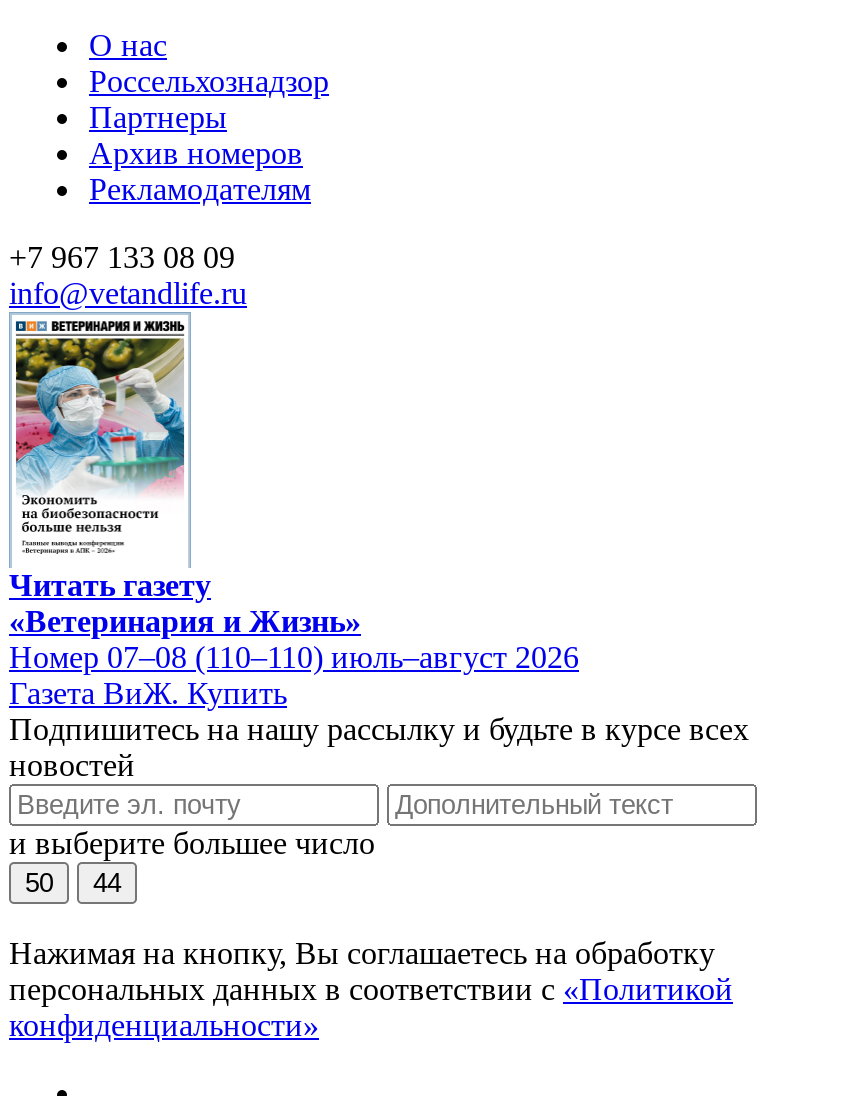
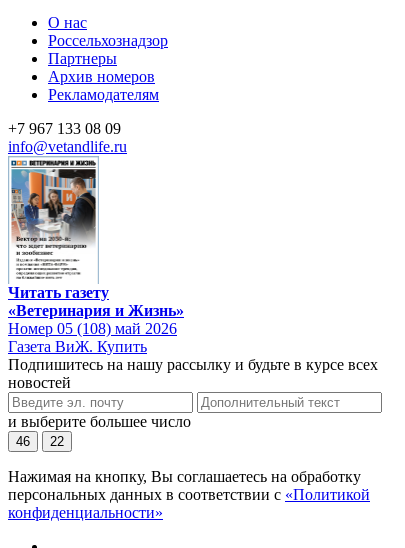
[13,336,185,558] [image] -> [11,168,97,280] [image]
[9,639,579,673] Номер 07–08 (110–110) июль–август 2026 -> [8,320,177,337] Номер 05 (108) май 2026
[25,867,53,897] 50 -> [16,434,30,449] 46
[93,867,121,897] 44 -> [50,434,64,449] 22

